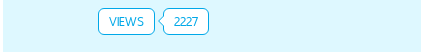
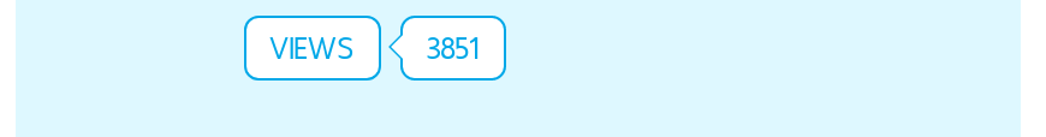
[109,9,198,31] VIEWS 2227 -> [270,19,479,72] VIEWS 3851

